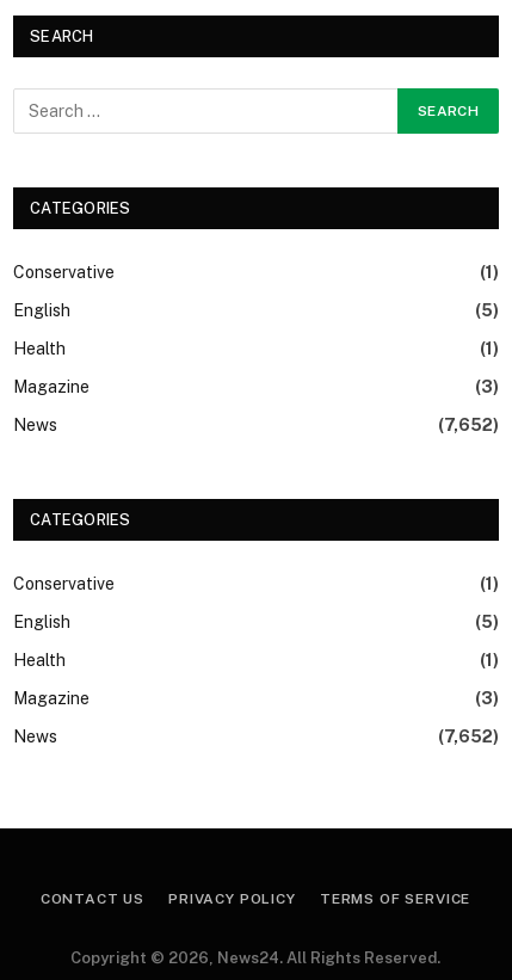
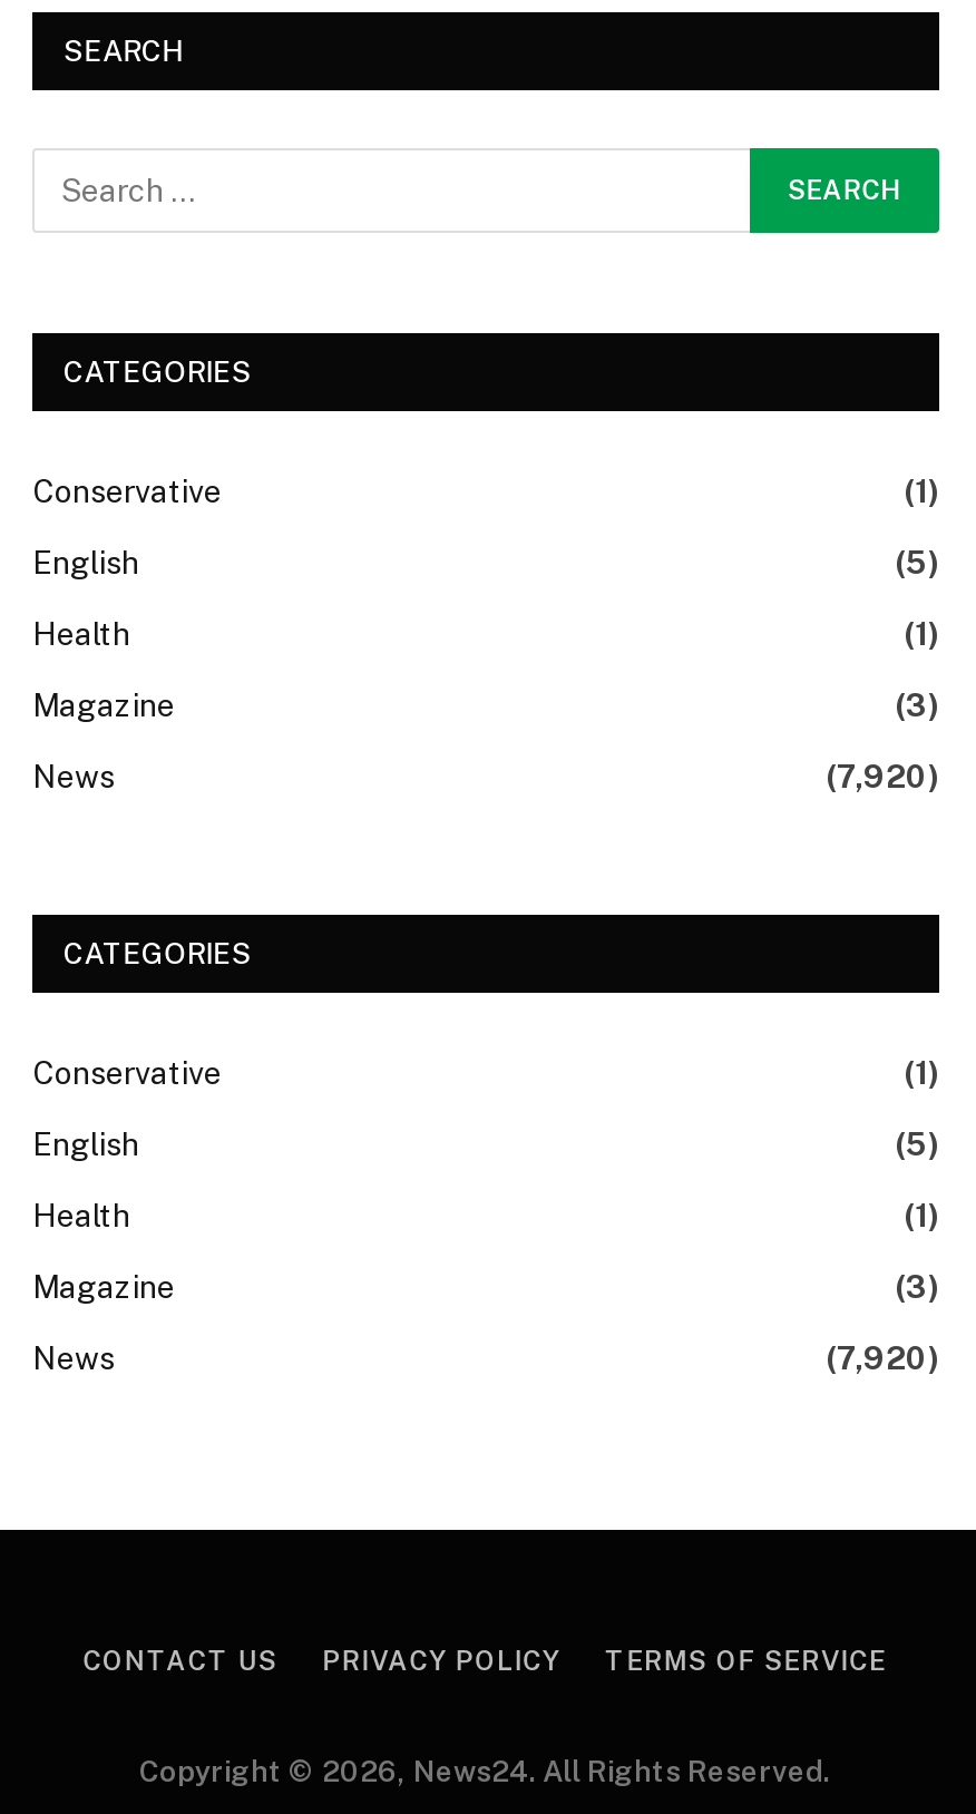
[438,416,499,435] (7,652) -> [826,759,939,795] (7,920)
[438,727,499,746] (7,652) -> [826,1341,939,1377] (7,920)

